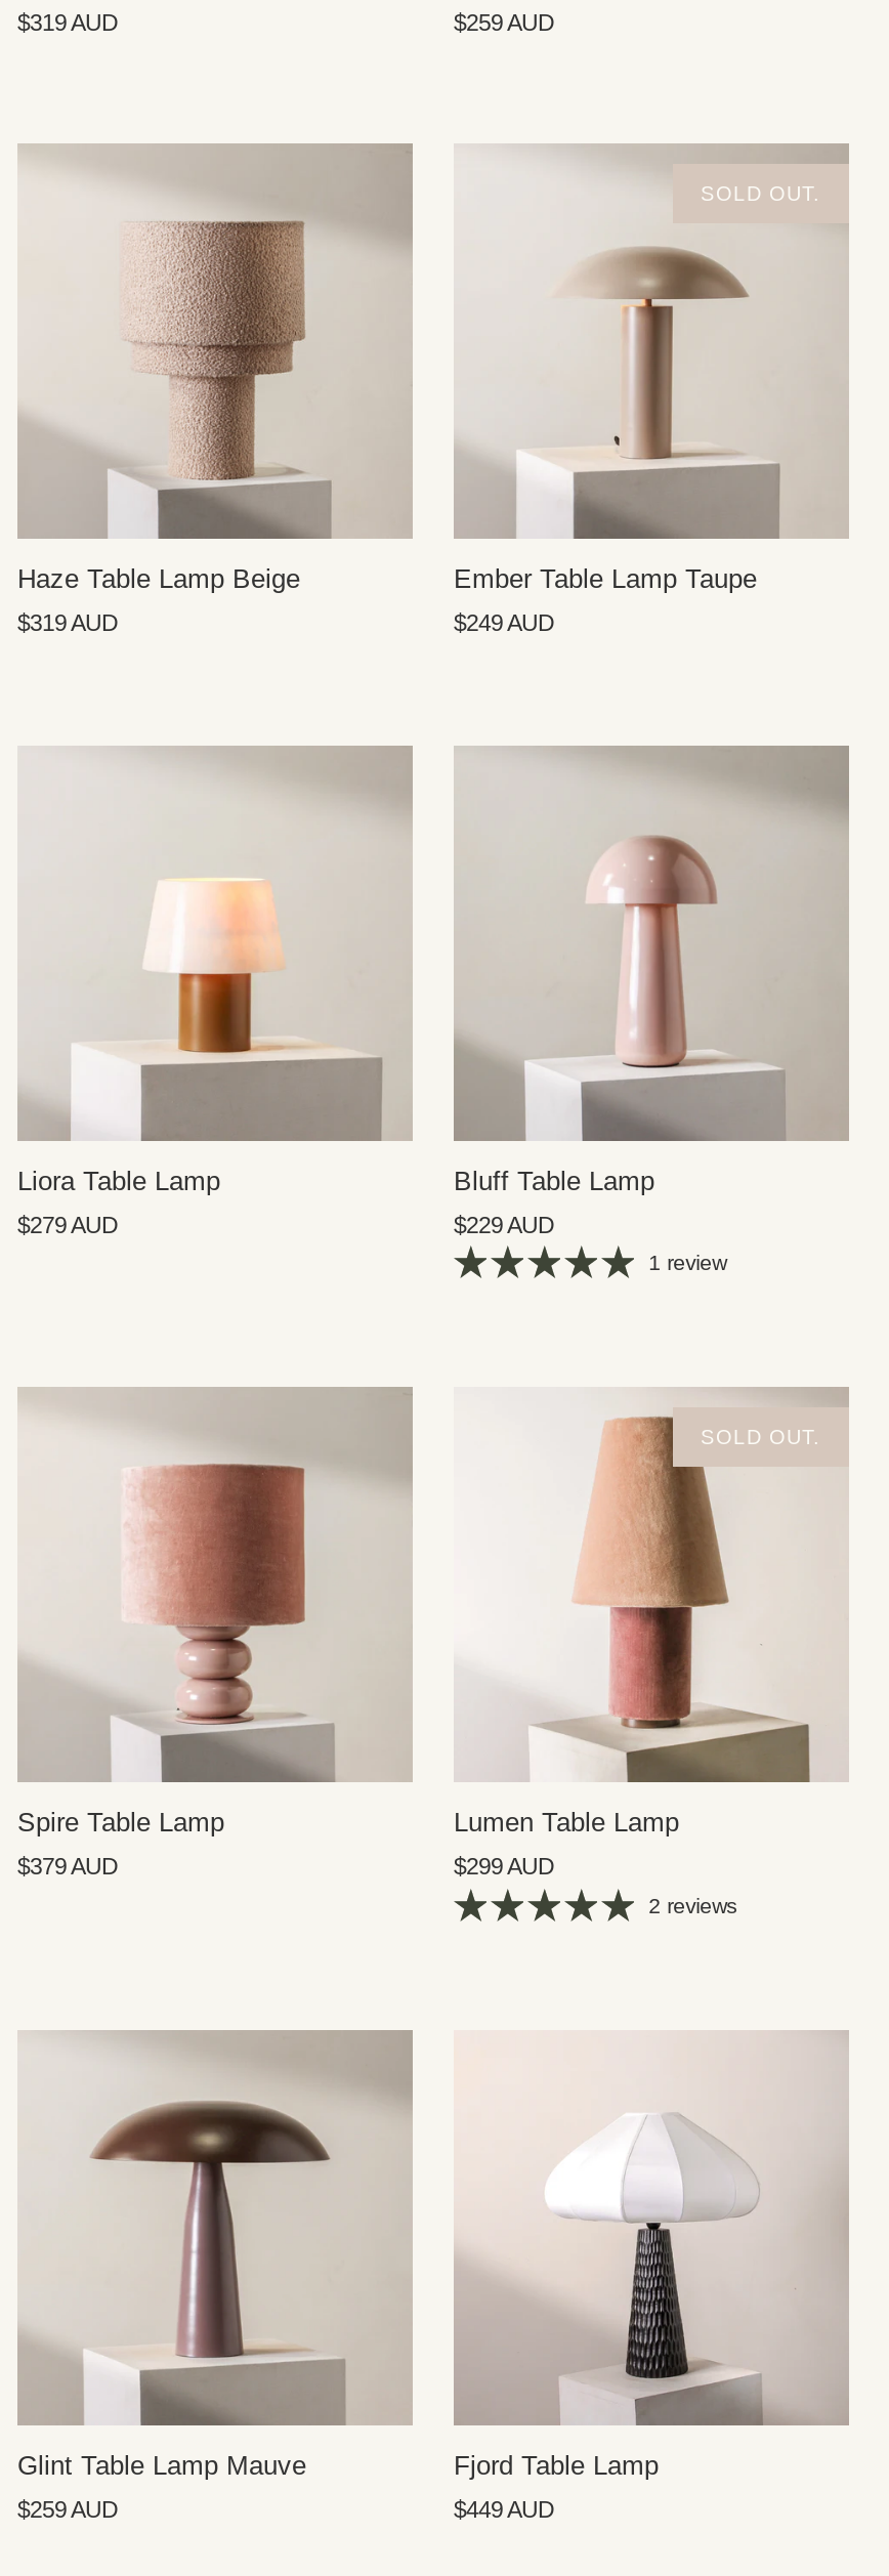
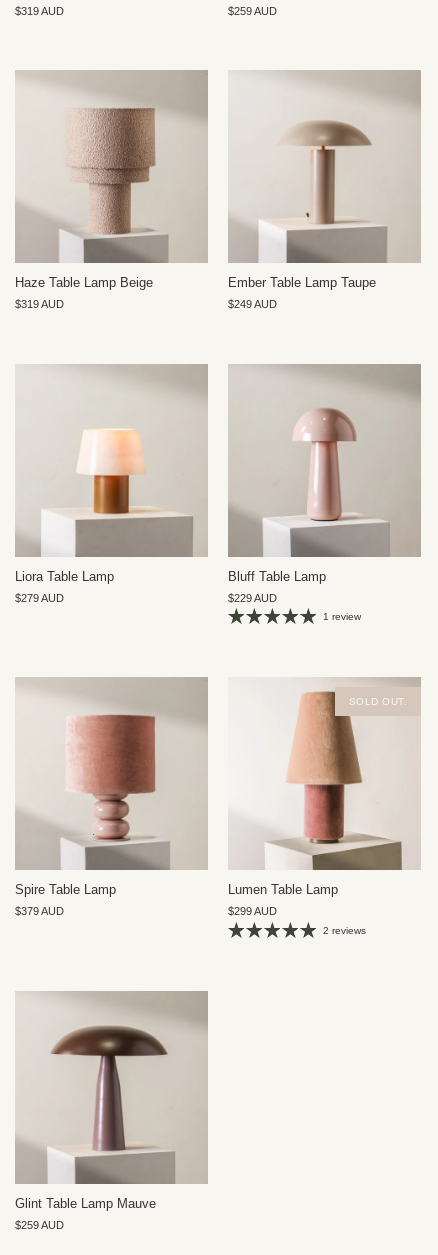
[701,181,820,204] SOLD OUT. -> none
[452,2030,851,2522] [image] | Fjord Table Lamp | $449 AUD -> none

